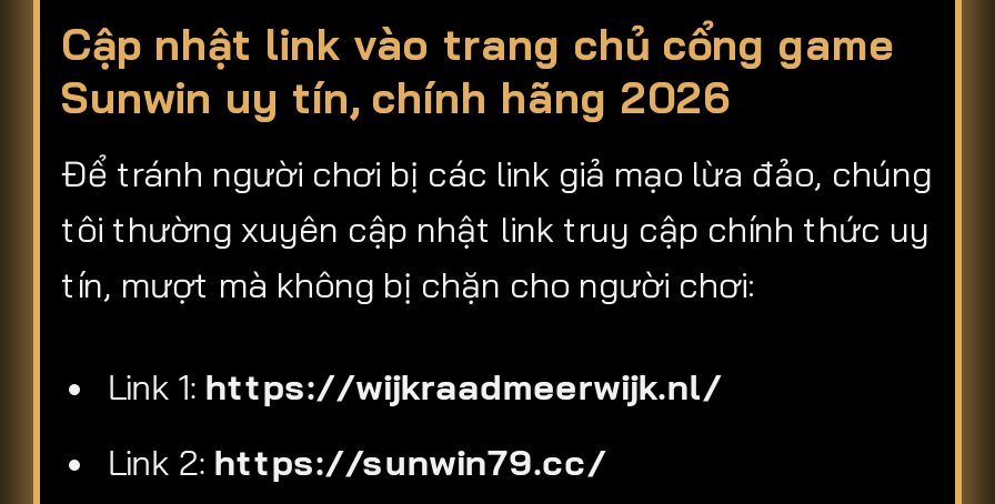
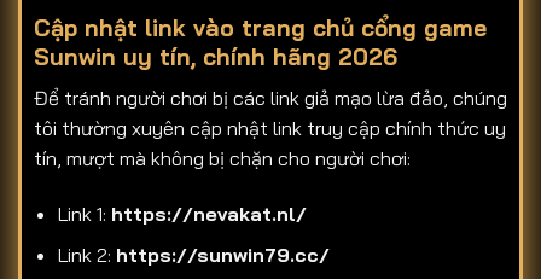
[107,363,722,408] Link 1: https://wijkraadmeerwijk.nl/ -> [58,201,307,225] Link 1: https://nevakat.nl/

